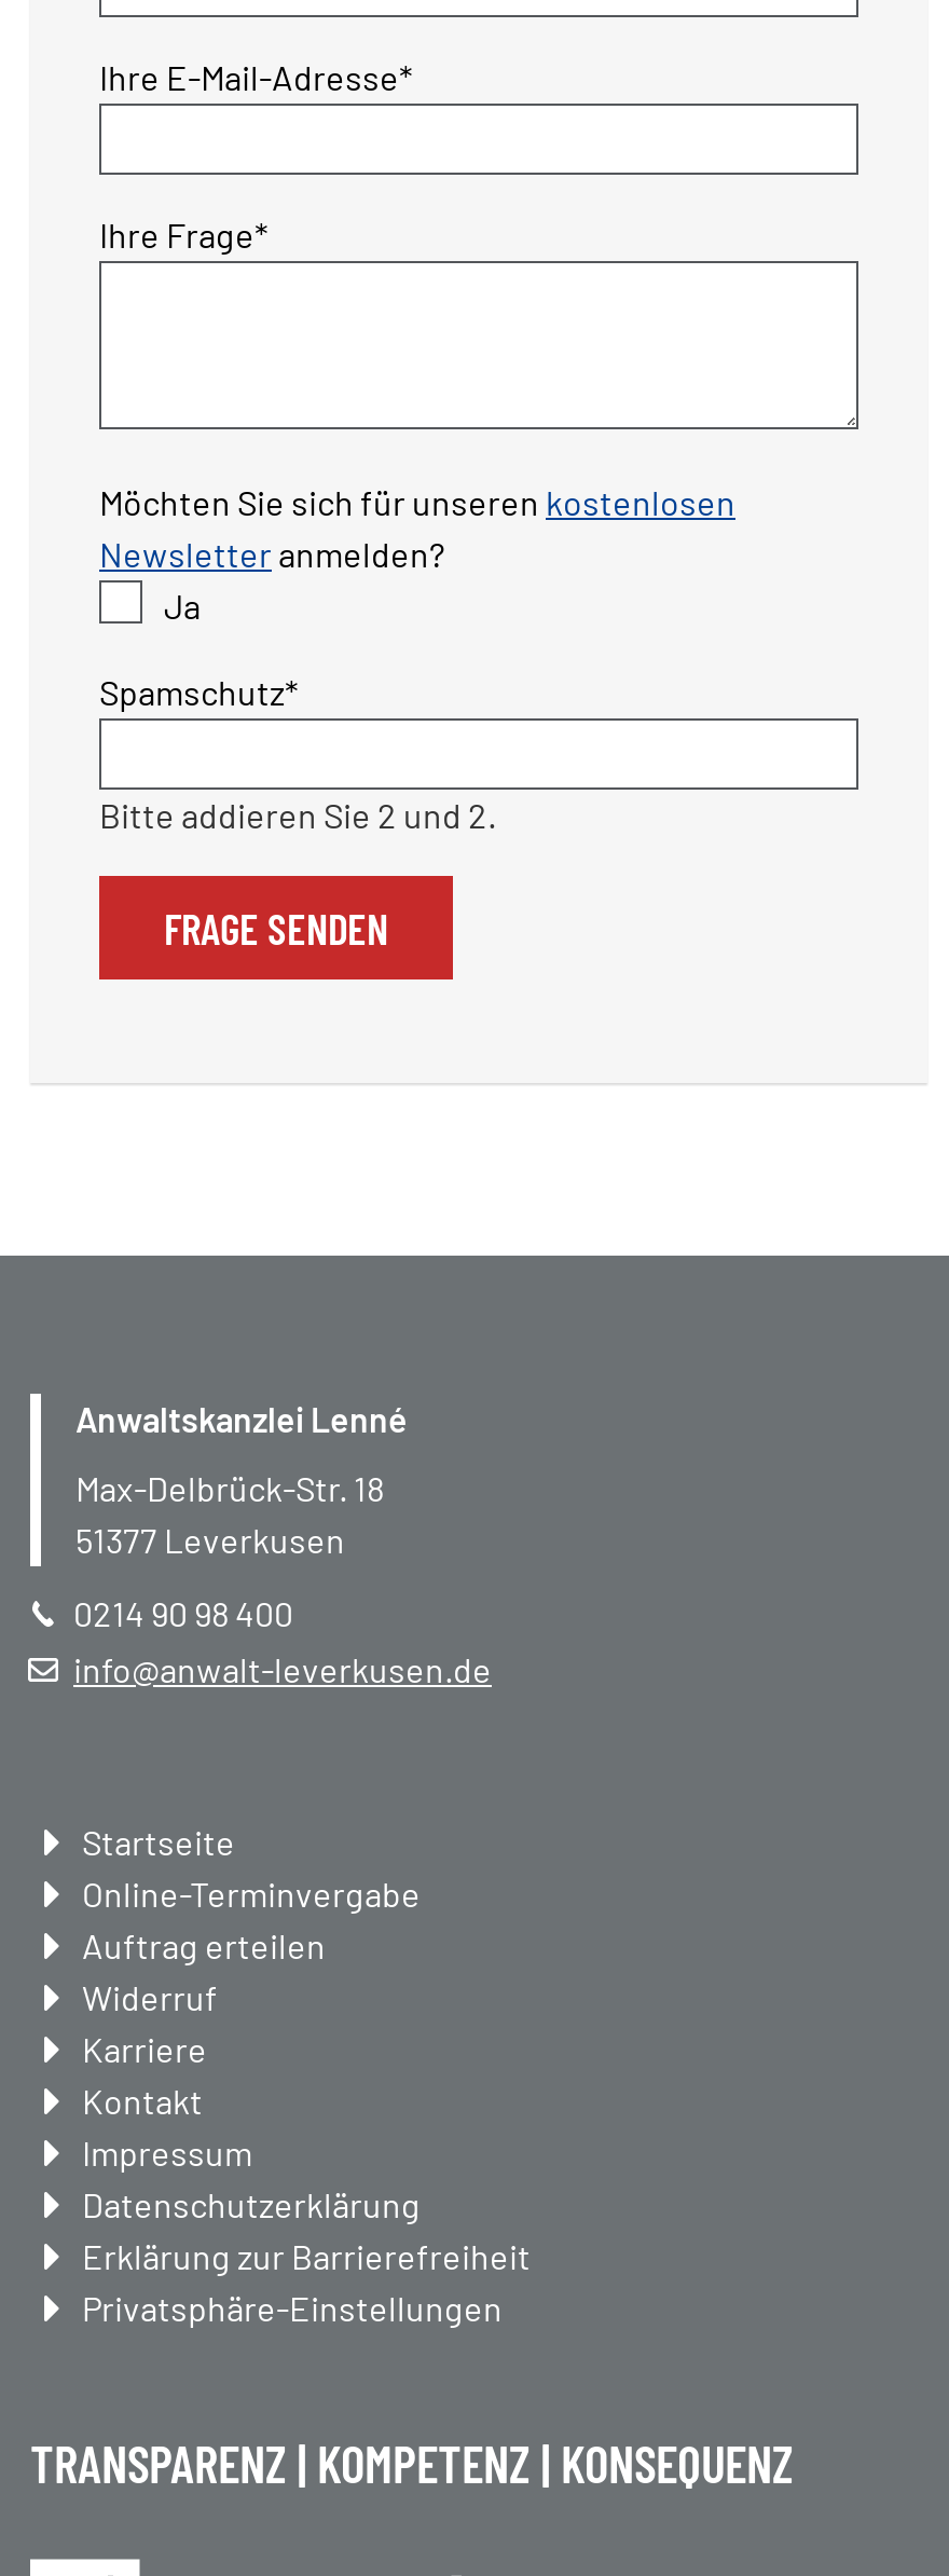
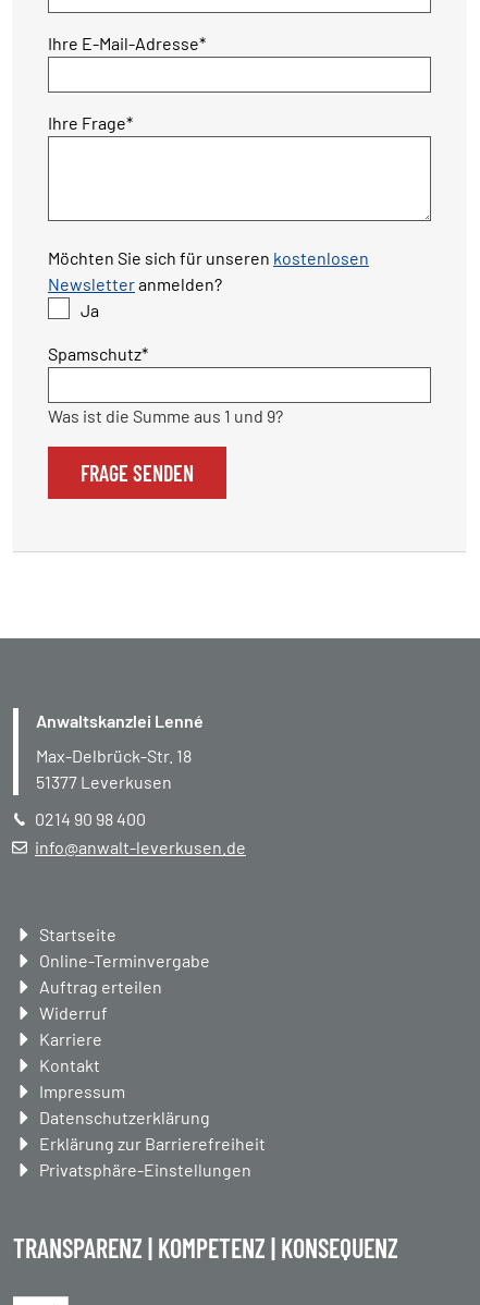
[99,795,496,836] Bitte addieren Sie 2 und 2. -> [48,406,283,426] Was ist die Summe aus 1 und 9?

